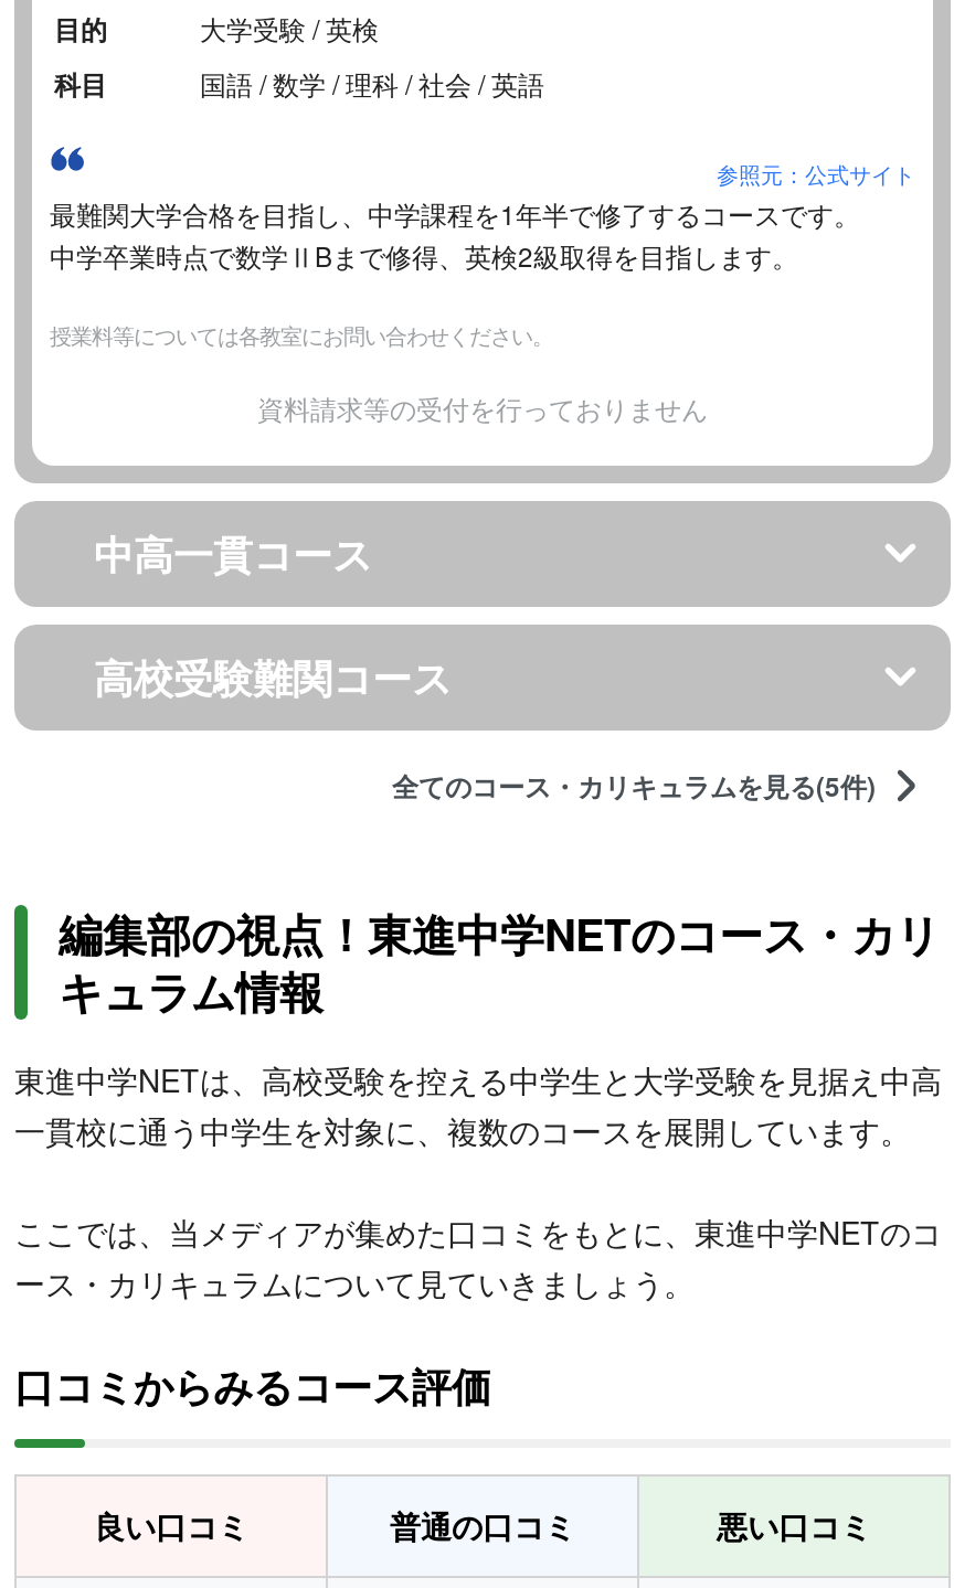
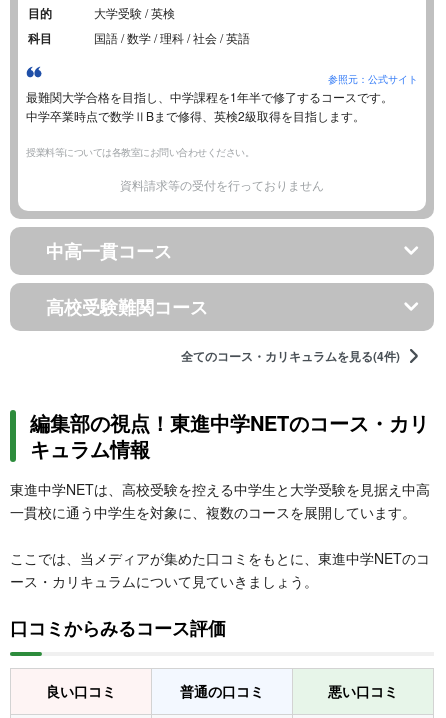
[392,766,876,806] 全てのコース・カリキュラムを見る(5件) -> [181,347,400,365] 全てのコース・カリキュラムを見る(4件)

